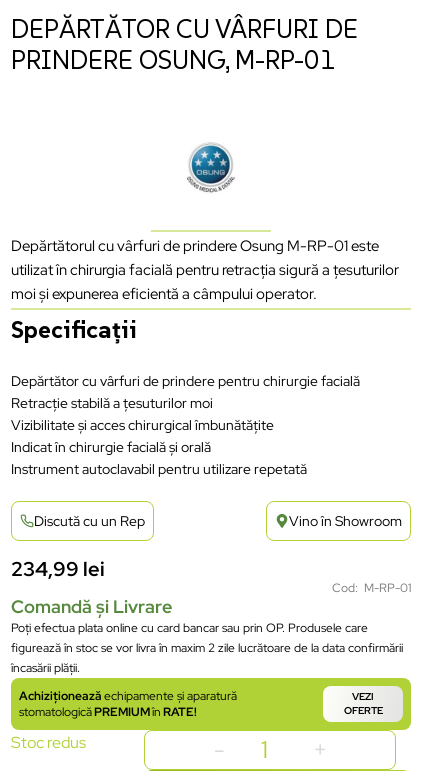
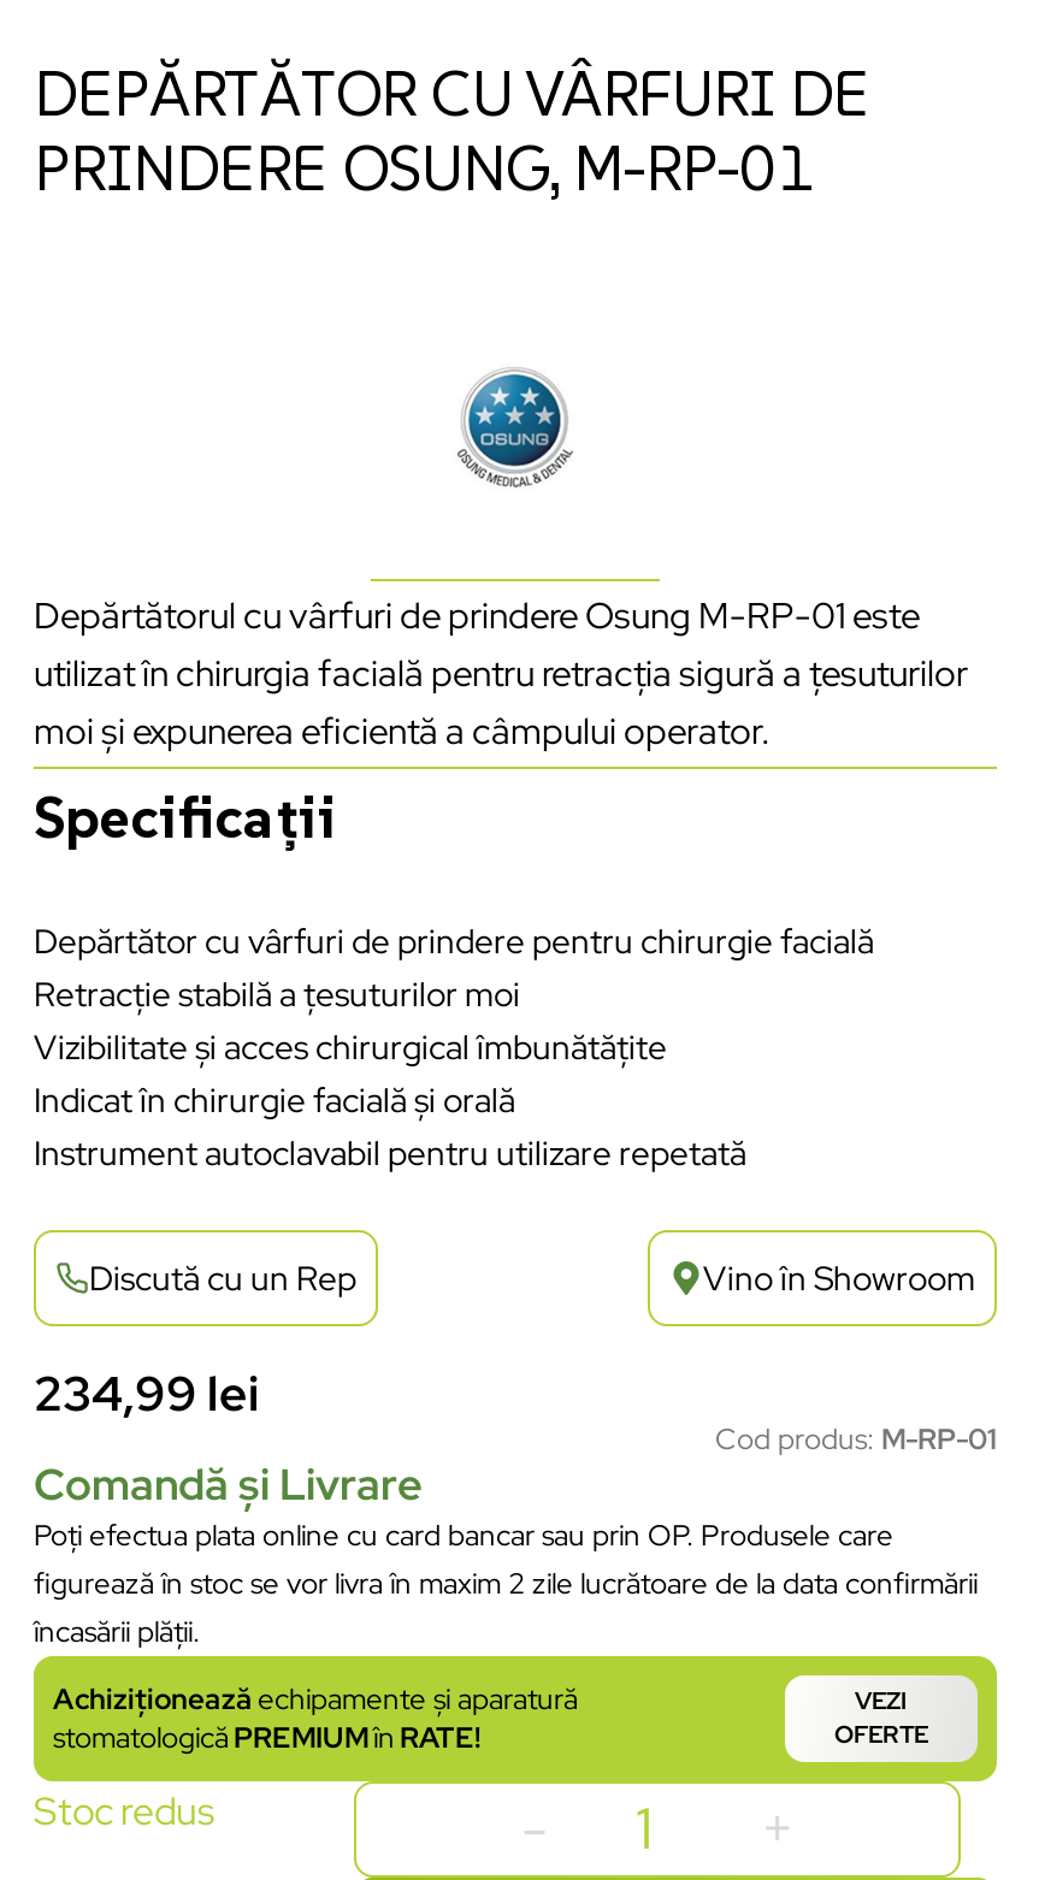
[332,580,411,596] Cod: M-RP-01 -> [715,1420,997,1459] Cod produs: M-RP-01

